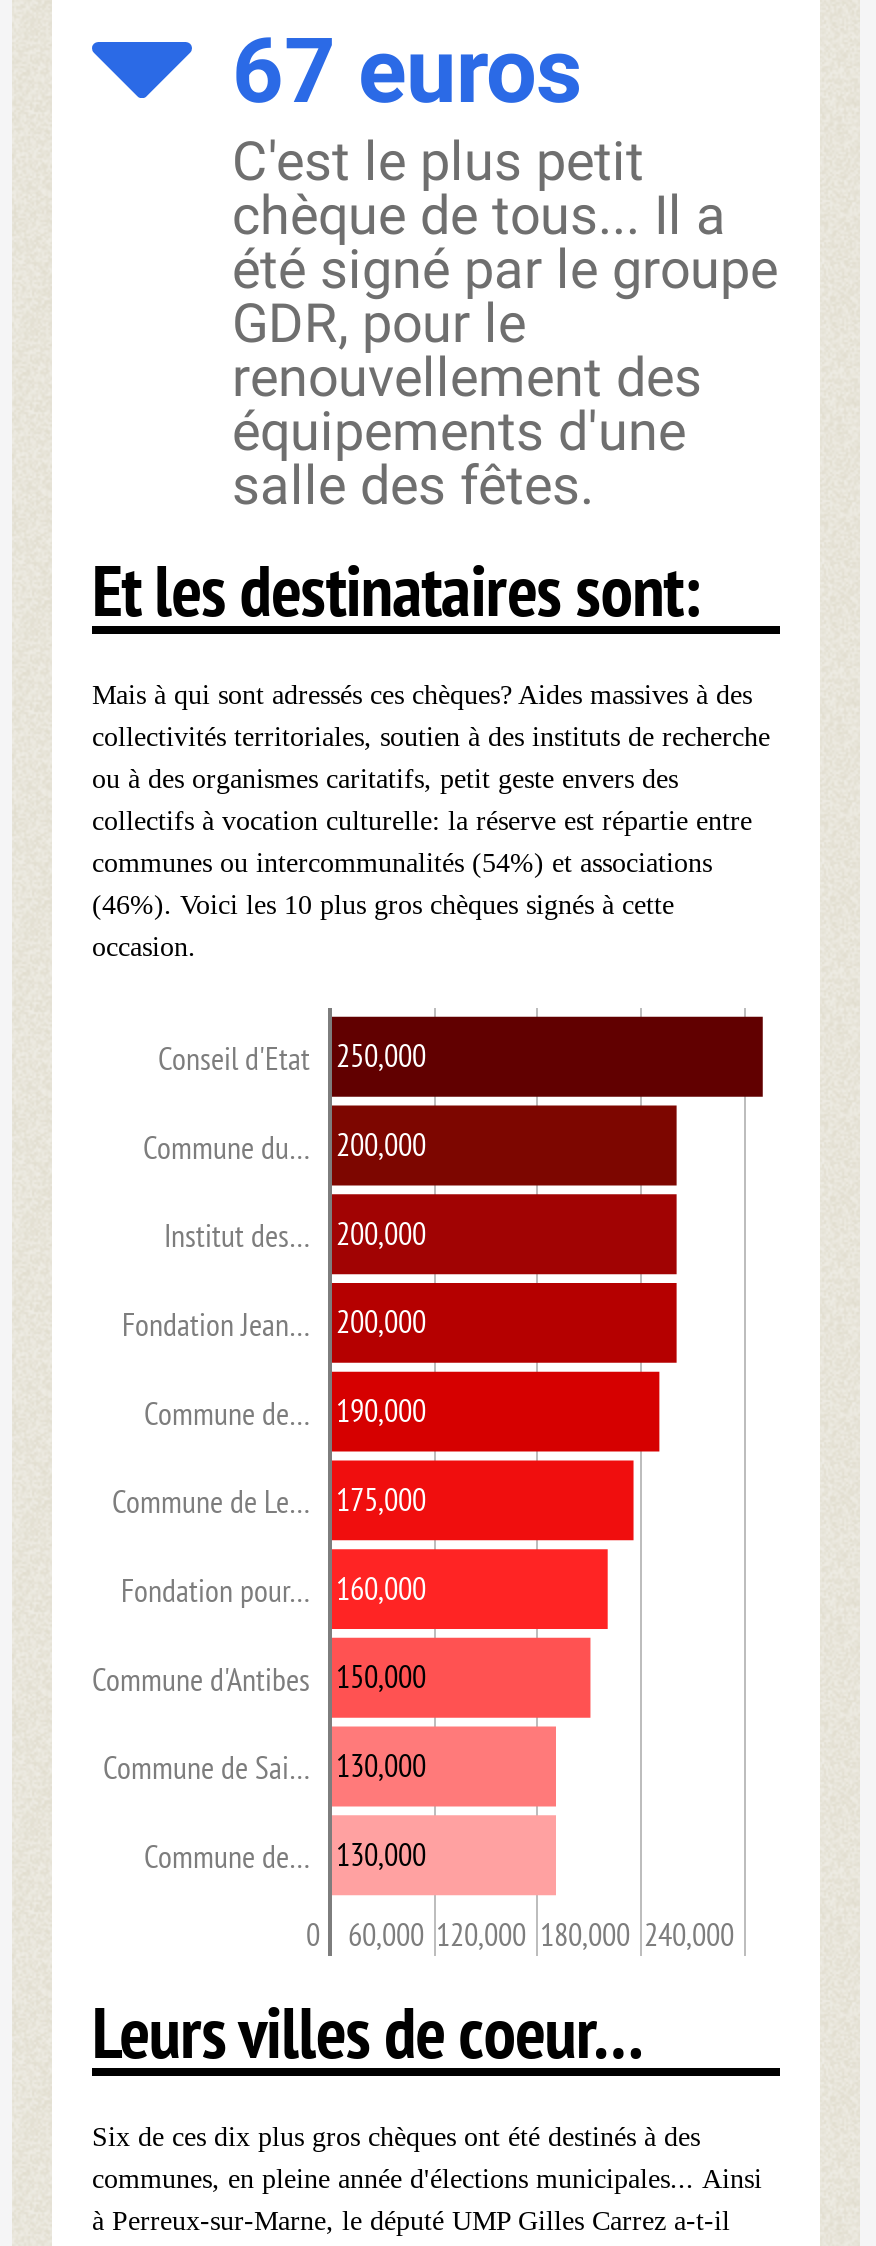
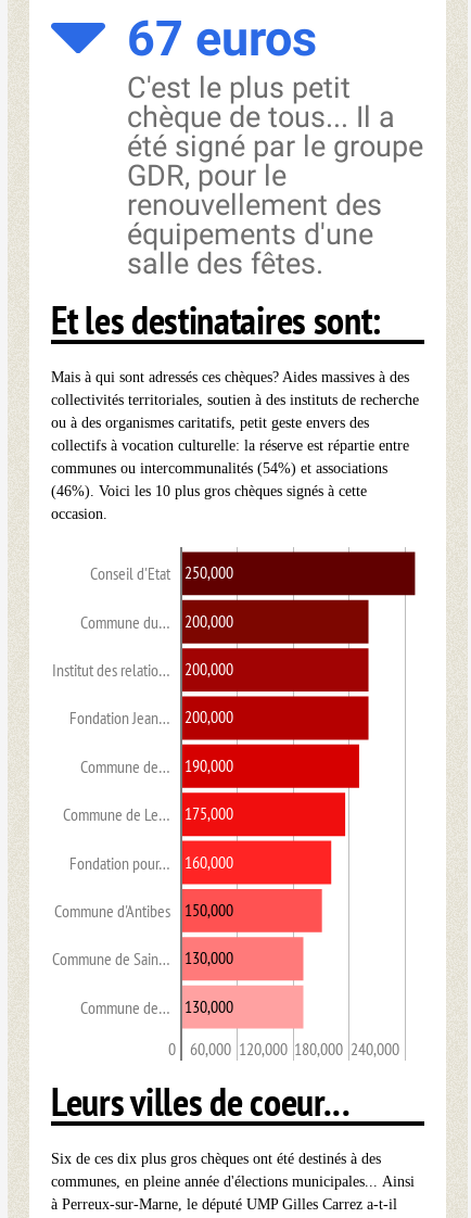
[164,1214,310,1256] Institut des… -> [52,659,170,681] Institut des relatio…
[103,1746,310,1788] Commune de Sai… -> [52,948,170,970] Commune de Sain…

